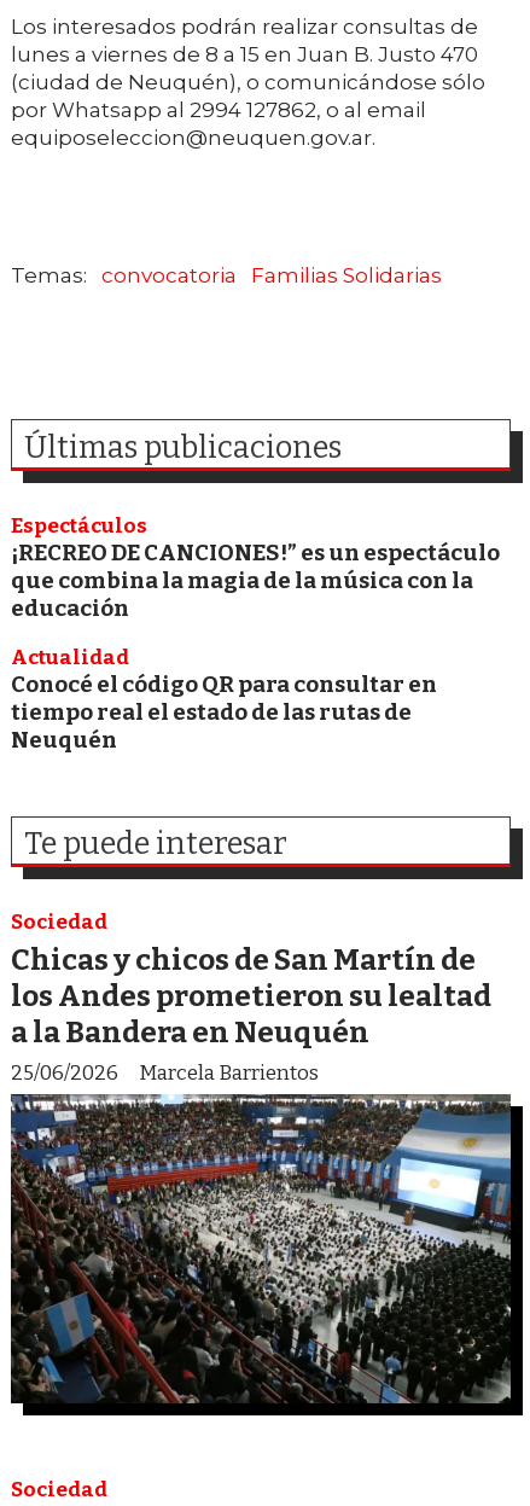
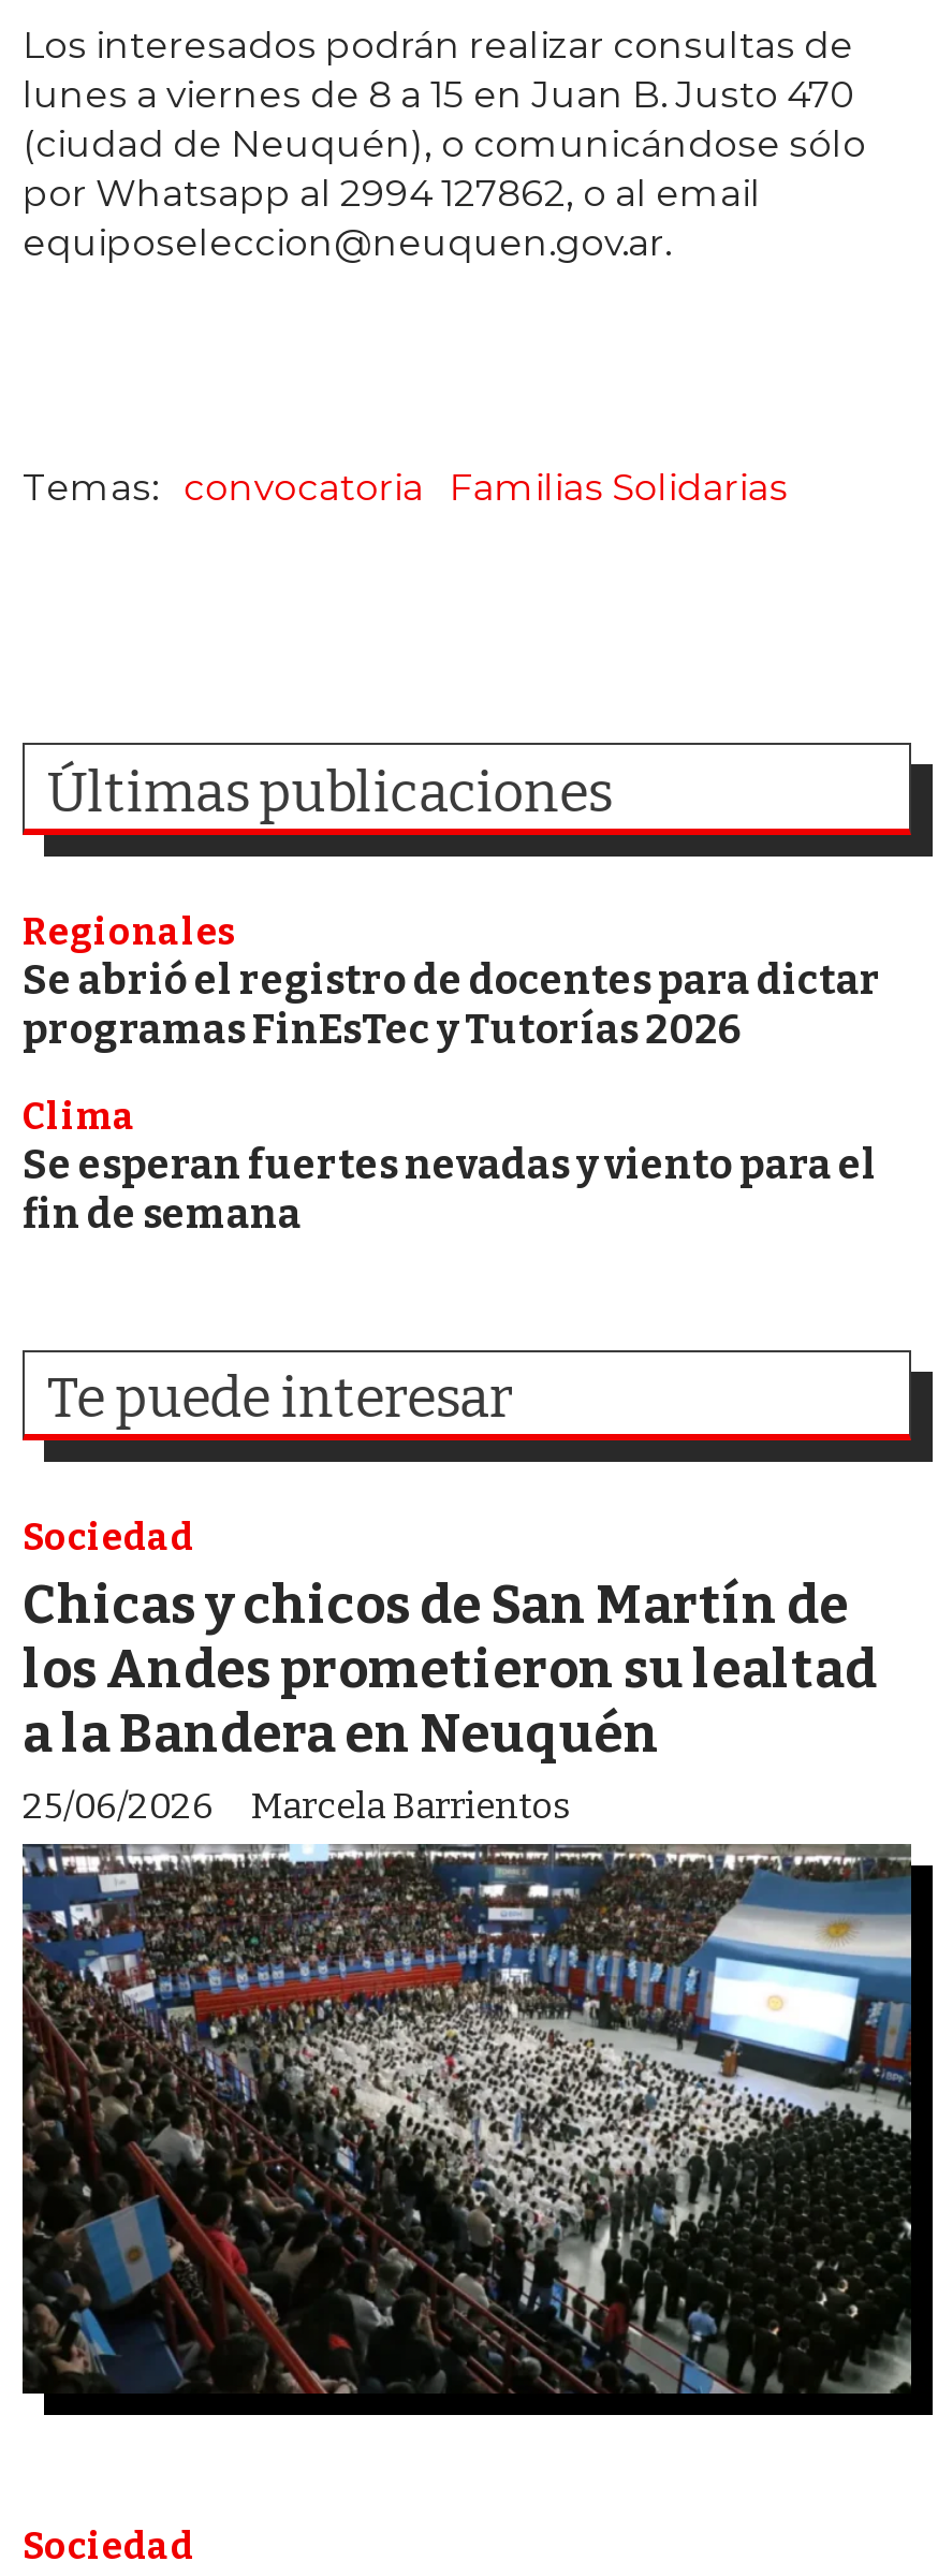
[11,513,147,538] Espectáculos -> [23,910,237,955] Regionales
[11,539,500,622] ¡RECREO DE CANCIONES!” es un espectáculo | que combina la magia de la música con la | educación -> [23,957,881,1053] Se abrió el registro de docentes para dictar | programas FinEsTec y Tutorías 2026
[11,645,129,670] Actualidad -> [23,1094,136,1139] Clima
[11,671,437,753] Conocé el código QR para consultar en | tiempo real el estado de las rutas de | Neuquén -> [23,1141,877,1238] Se esperan fuertes nevadas y viento para el | fin de semana

